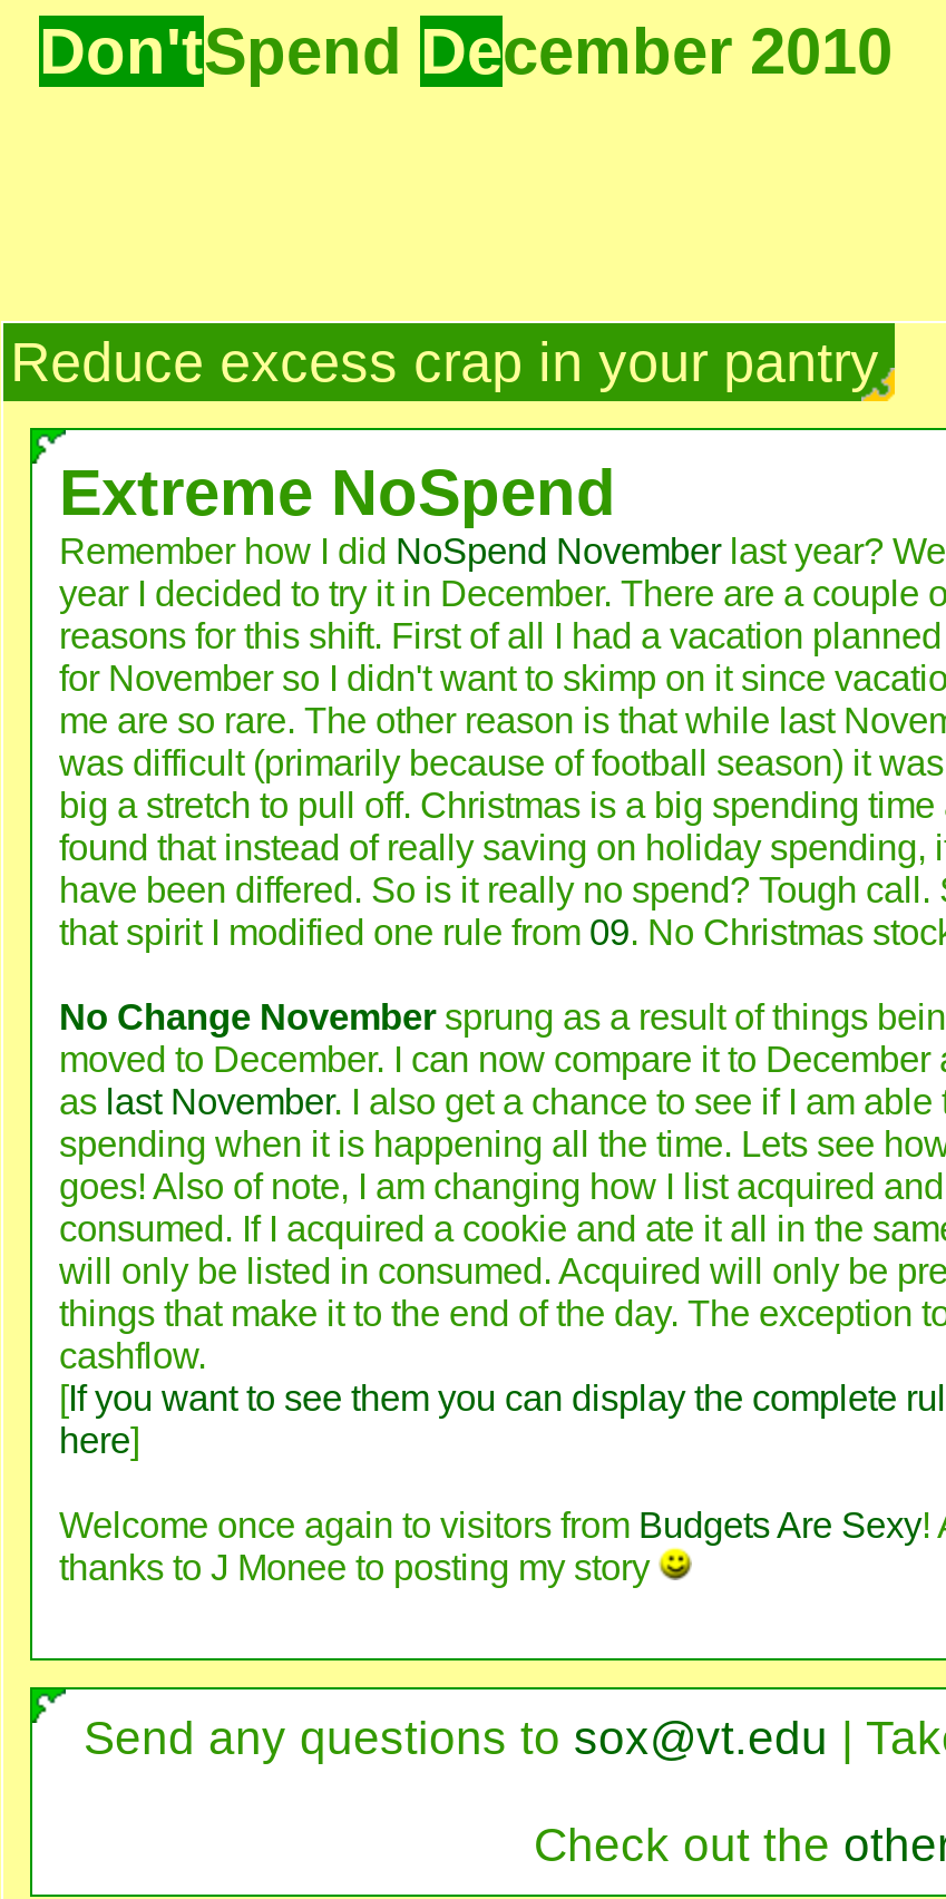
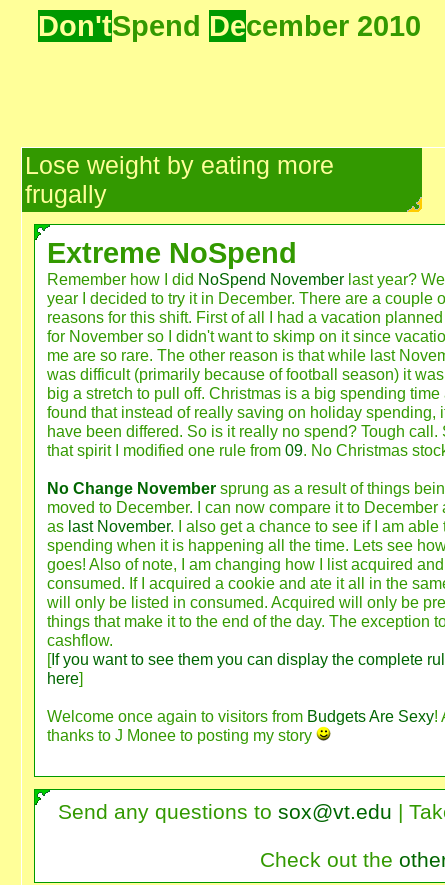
[10,330,879,393] Reduce excess crap in your pantry -> [25,151,334,208] Lose weight by eating more | frugally

